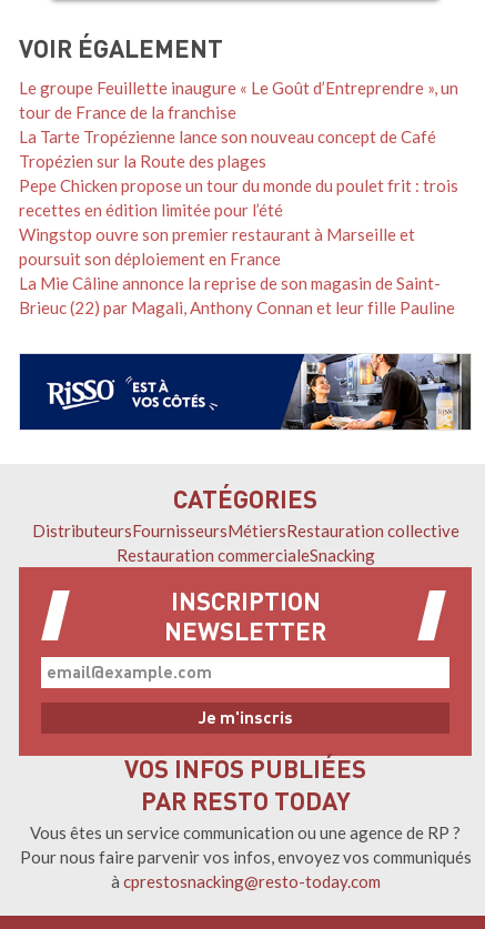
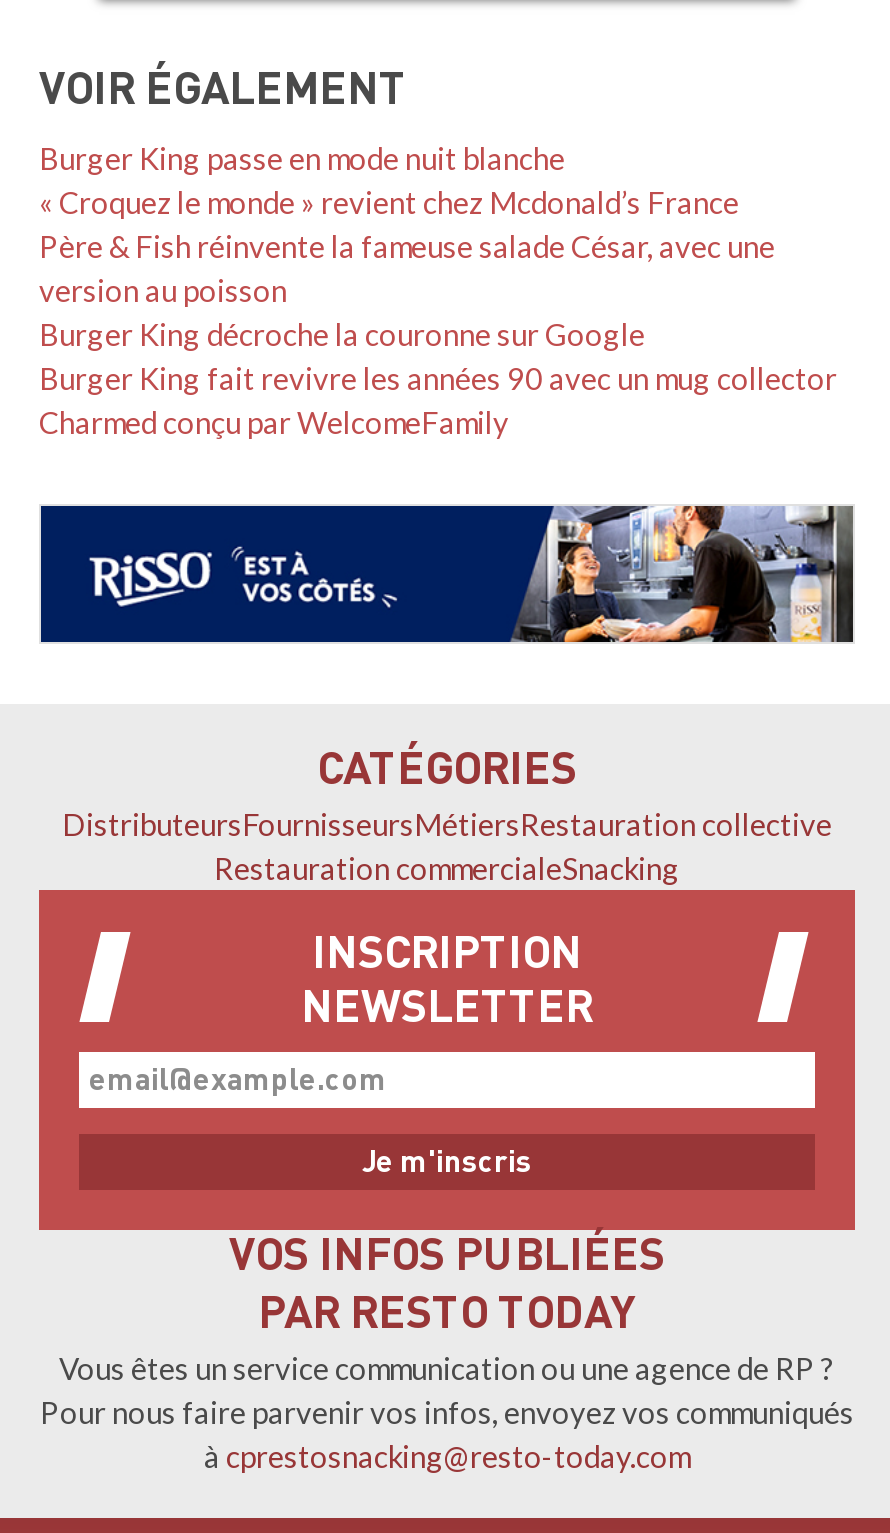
[19,78,458,318] Le groupe Feuillette inaugure « Le Goût d’Entreprendre », un | tour de France de la franchise | La Tarte Tropézienne lance son nouveau concept de Café | Tropézien sur la Route des plages | Pepe Chicken propose un tour du monde du poulet frit : trois | recettes en édition limitée pour l’été | Wingstop ouvre son premier restaurant à Marseille et | poursuit son déploiement en France | La Mie Câline annonce la reprise de son magasin de Saint- | Brieuc (22) par Magali, Anthony Connan et leur fille Pauline -> [39,140,837,440] Burger King passe en mode nuit blanche | « Croquez le monde » revient chez Mcdonald’s France | Père & Fish réinvente la fameuse salade César, avec une | version au poisson | Burger King décroche la couronne sur Google | Burger King fait revivre les années 90 avec un mug collector | Charmed conçu par WelcomeFamily

